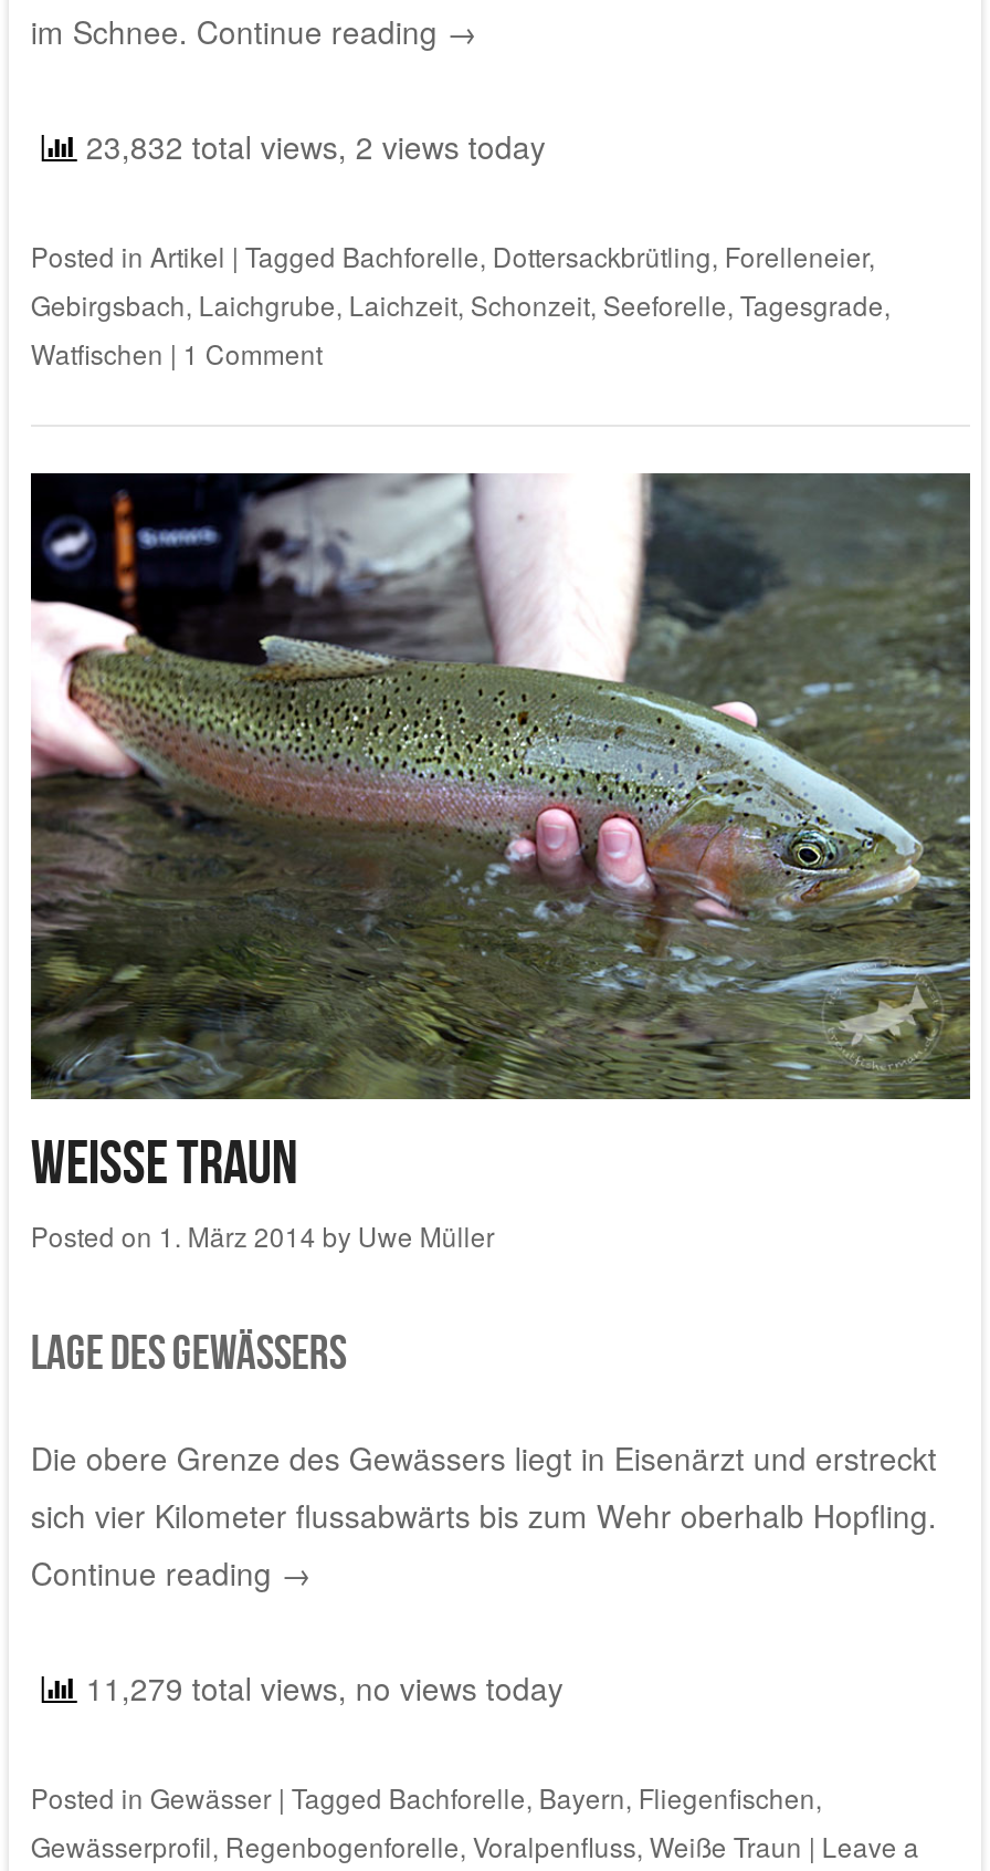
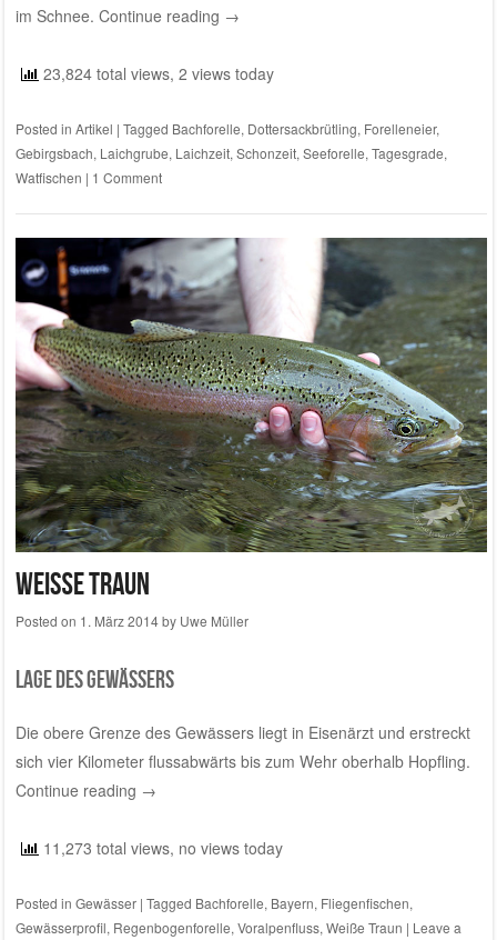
[77,125,546,169] 23,832 total views, 2 views today -> [39,63,274,85] 23,824 total views, 2 views today
[77,1665,563,1709] 11,279 total views, no views today -> [39,836,283,859] 11,273 total views, no views today

